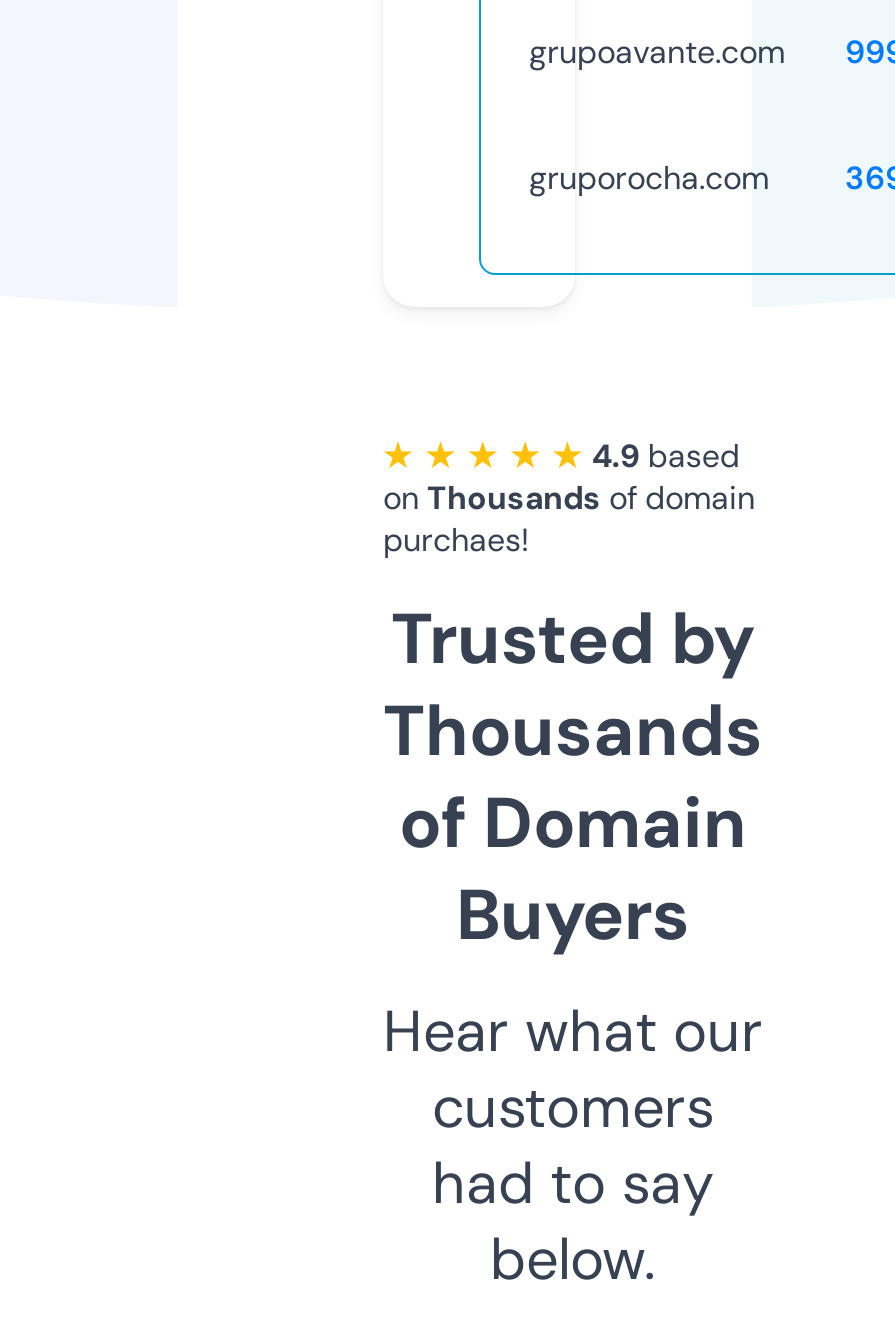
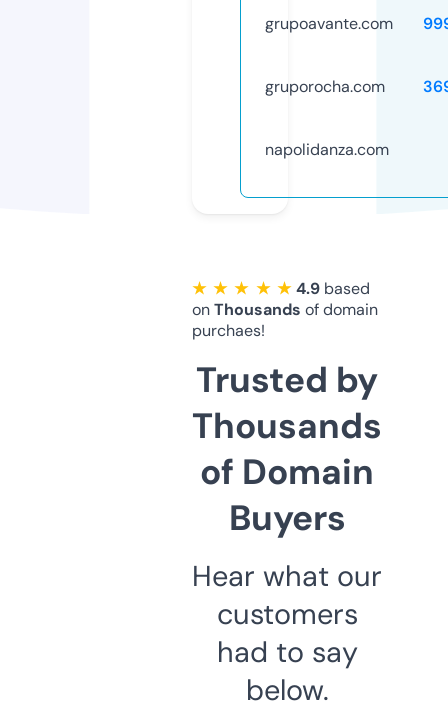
none -> [265,139,389,160] napolidanza.com

